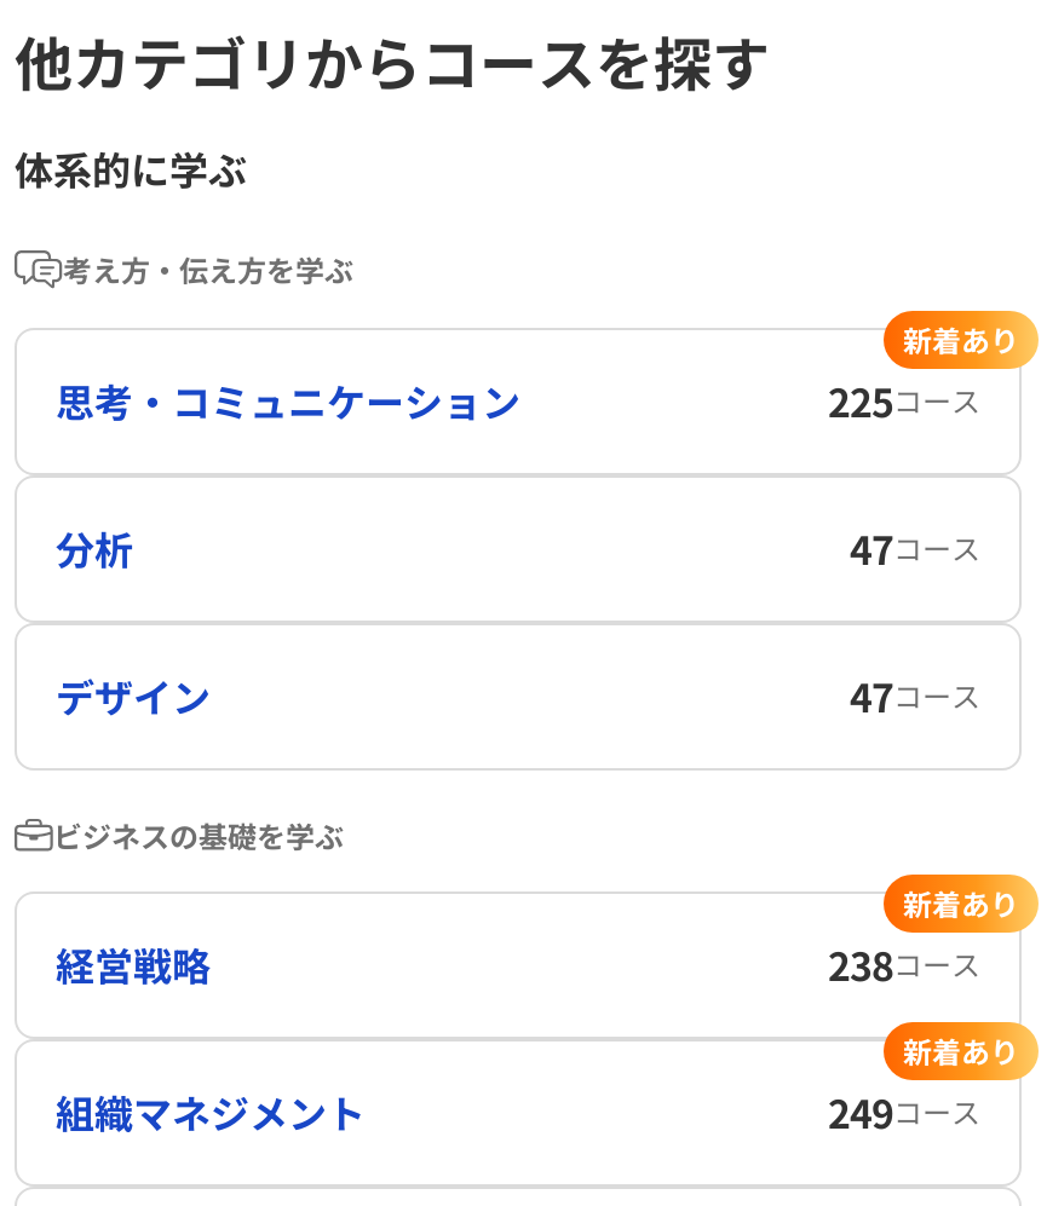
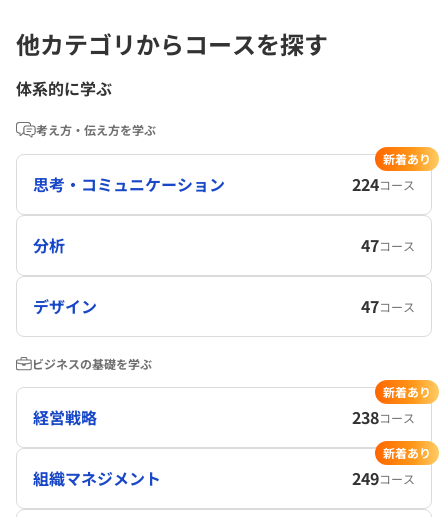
[828,371,980,429] 225コース -> [352,172,415,196] 224コース

